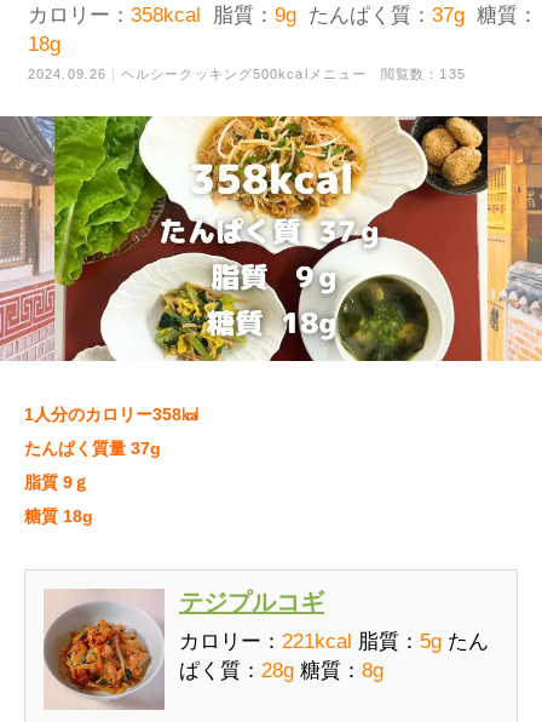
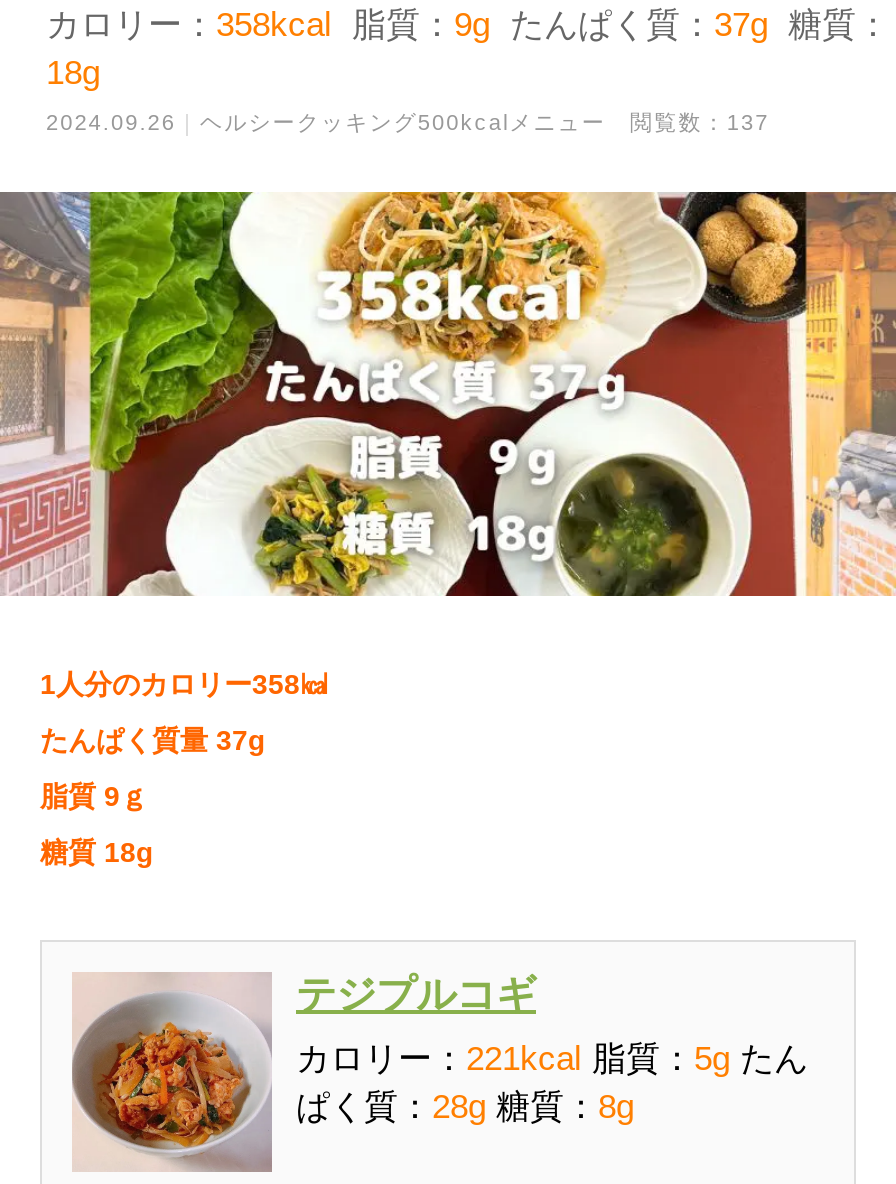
[28,67,465,81] 2024.09.26 ヘルシークッキング500kcalメニュー 閲覧数：135 -> [46,110,769,134] 2024.09.26 ヘルシークッキング500kcalメニュー 閲覧数：137

